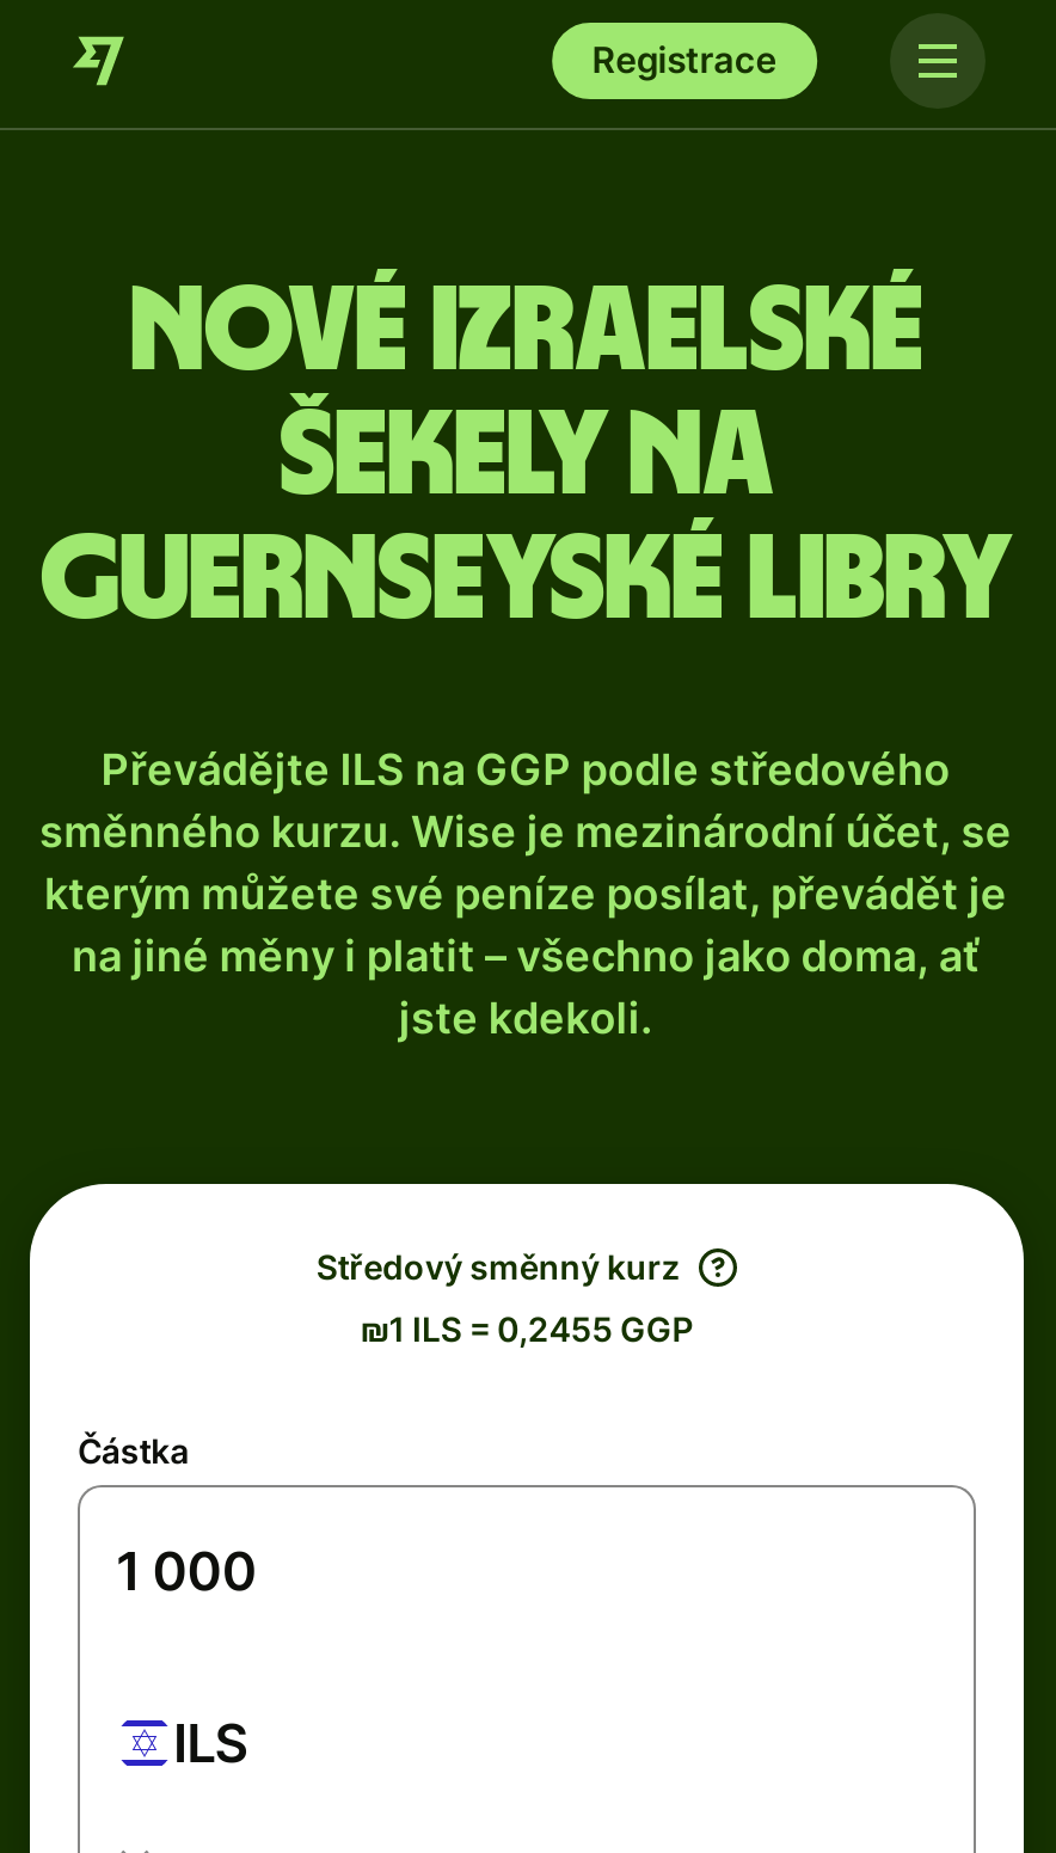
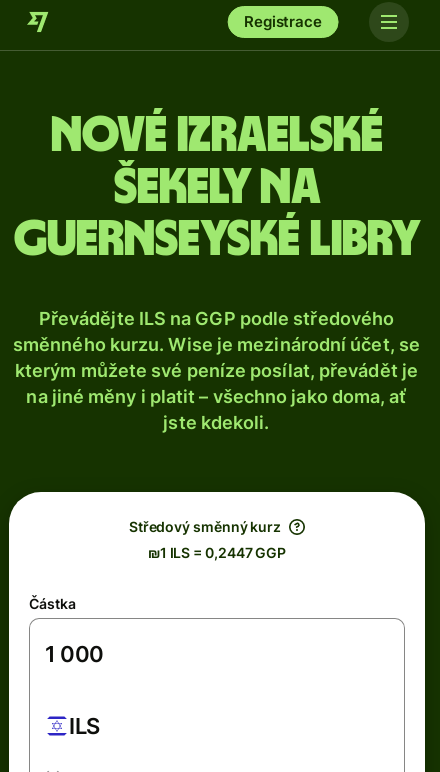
[360,1308,693,1349] ₪1 ILS = 0,2455 GGP -> [148,544,286,561] ₪1 ILS = 0,2447 GGP

